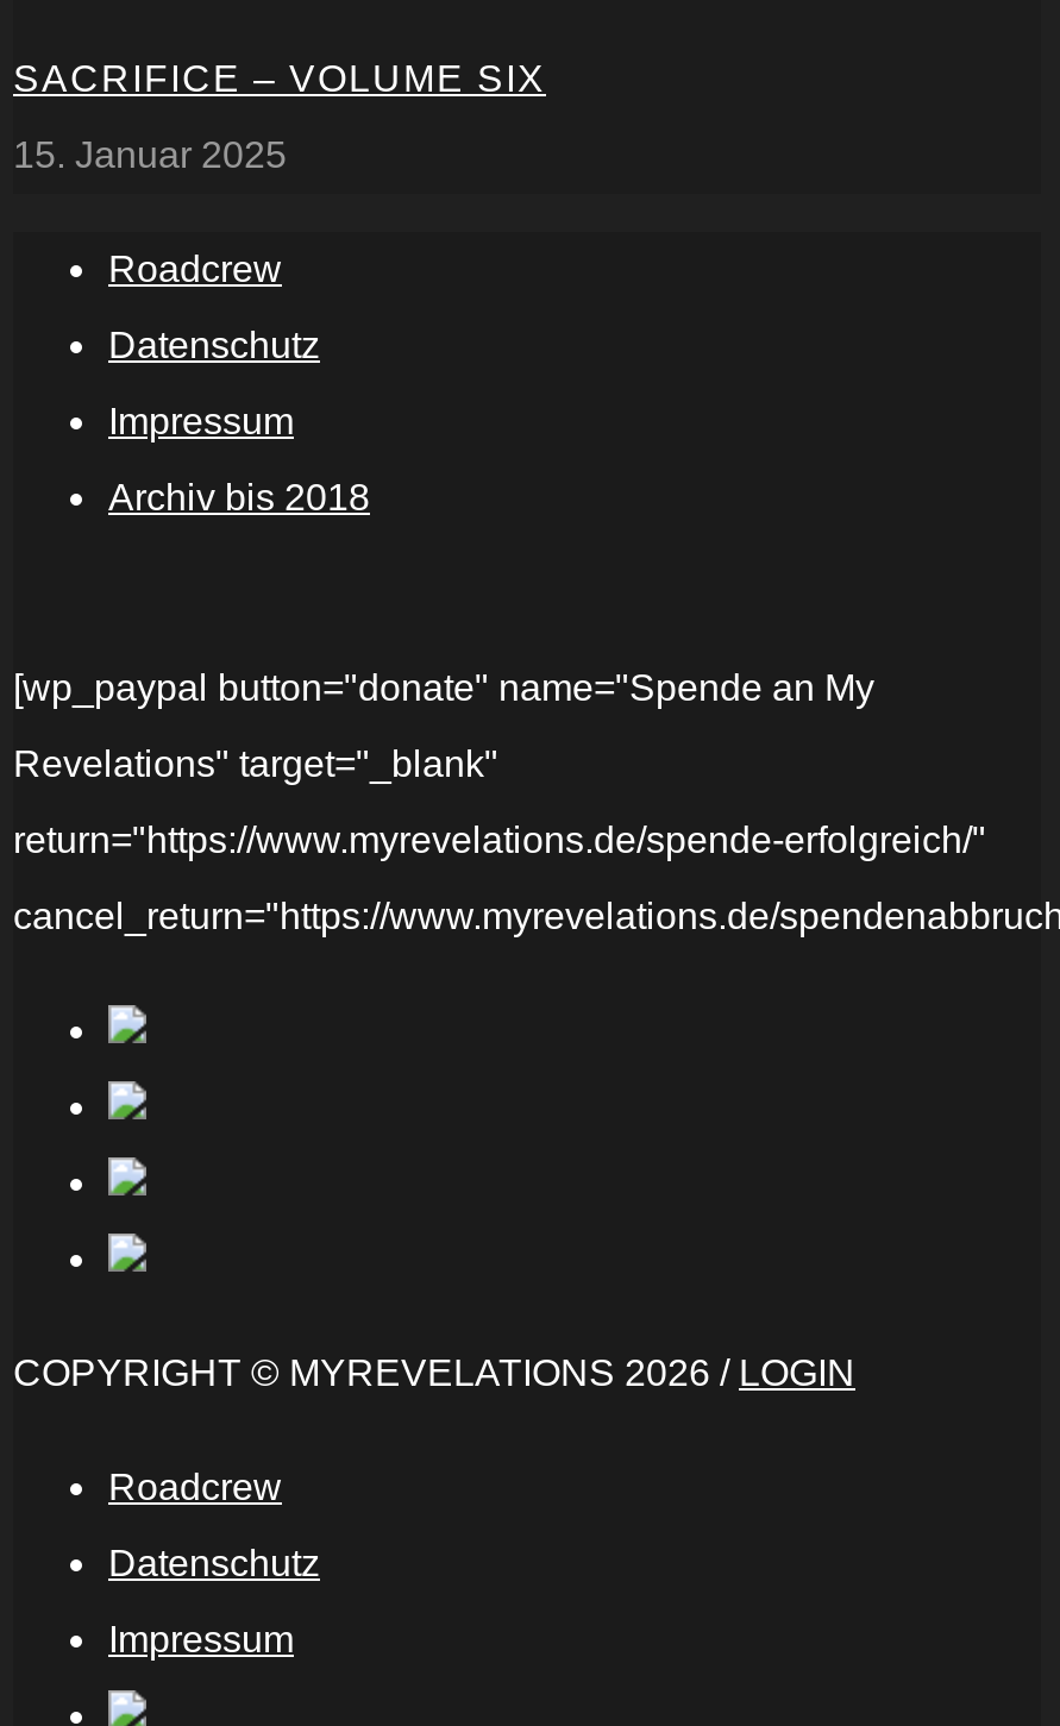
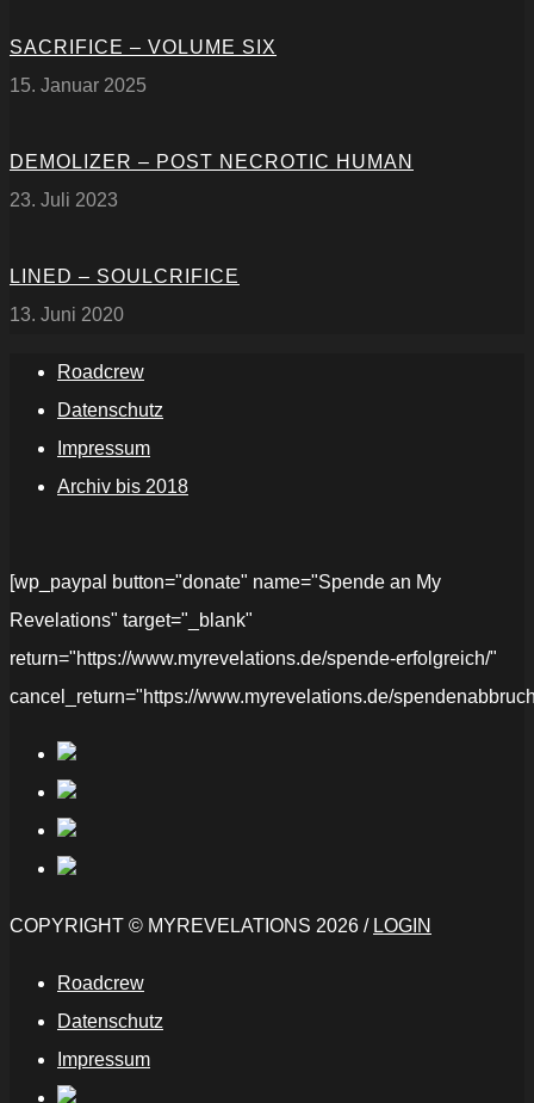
none -> [10,152,414,211] DEMOLIZER – POST NECROTIC HUMAN | 23. Juli 2023
none -> [10,267,240,325] LINED – SOULCRIFICE | 13. Juni 2020

